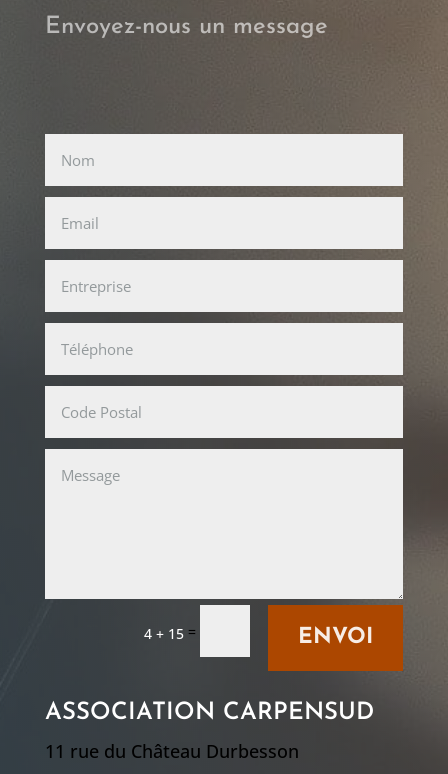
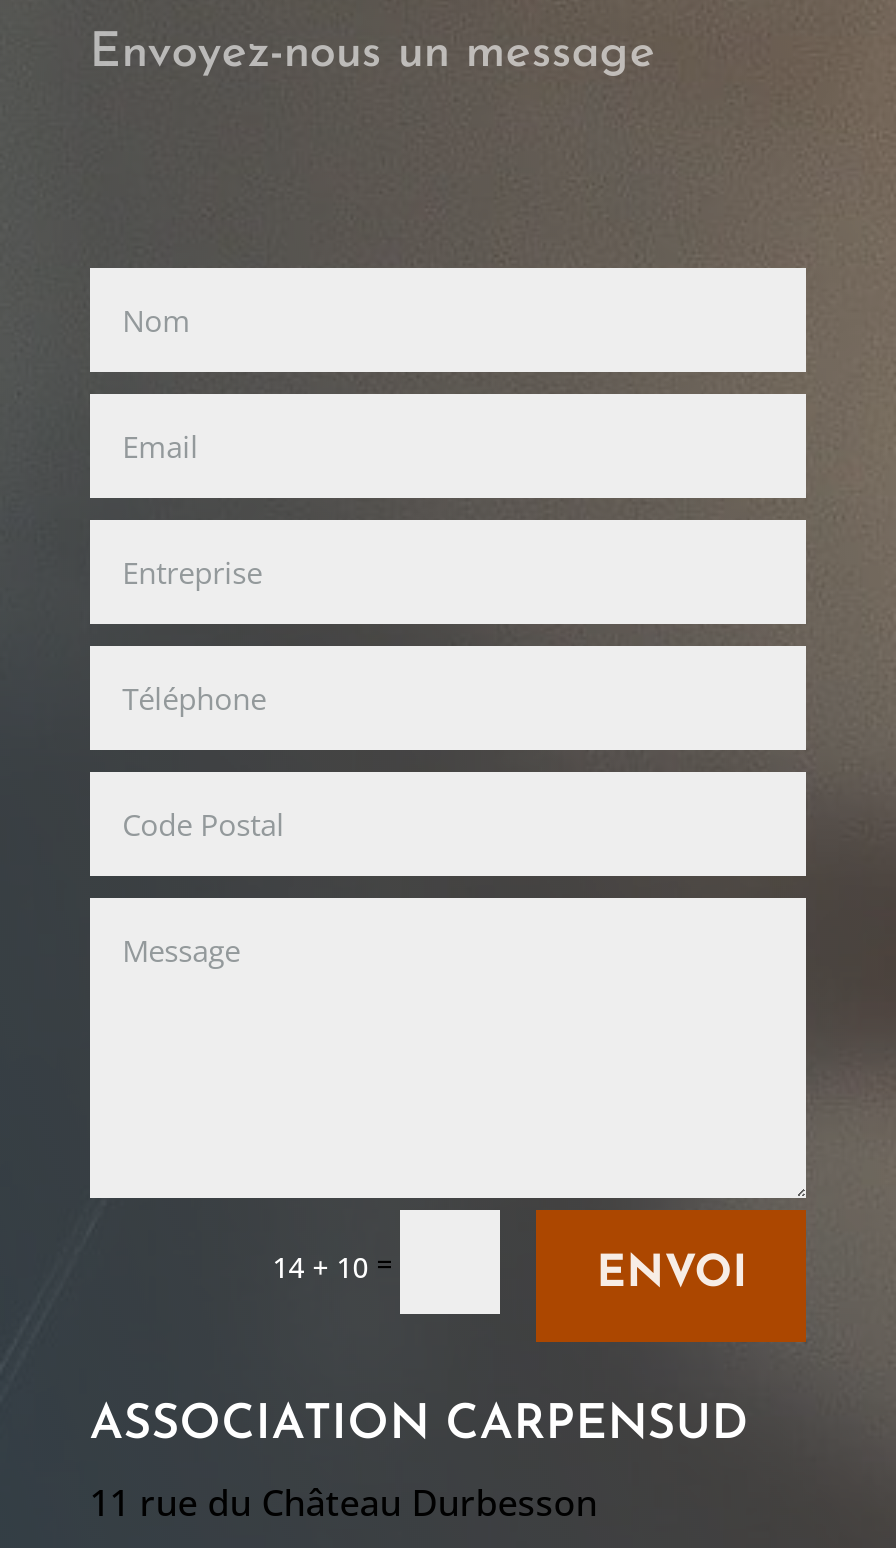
[144,622,200,642] 4 + 15 = -> [272,1243,400,1285] 14 + 10 =

